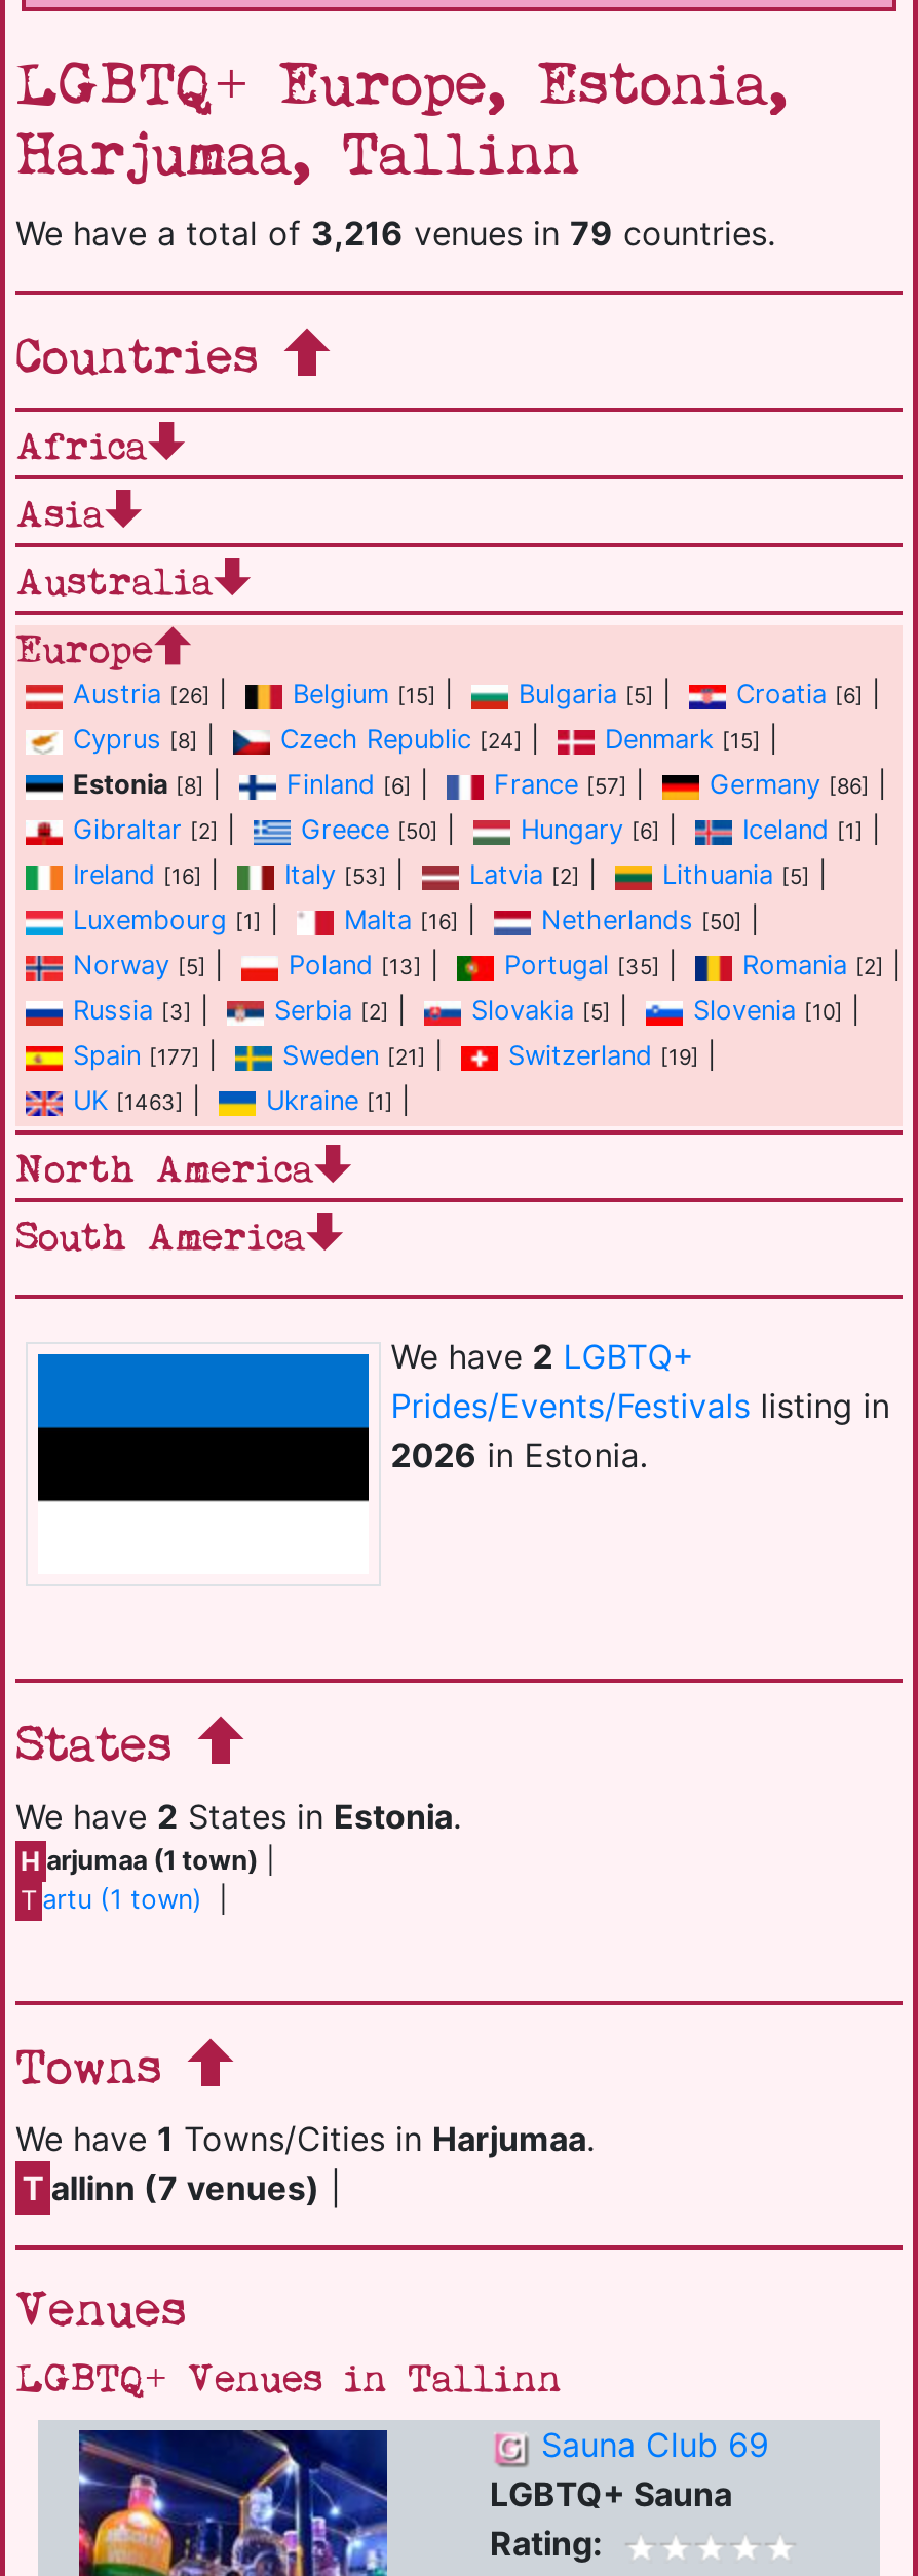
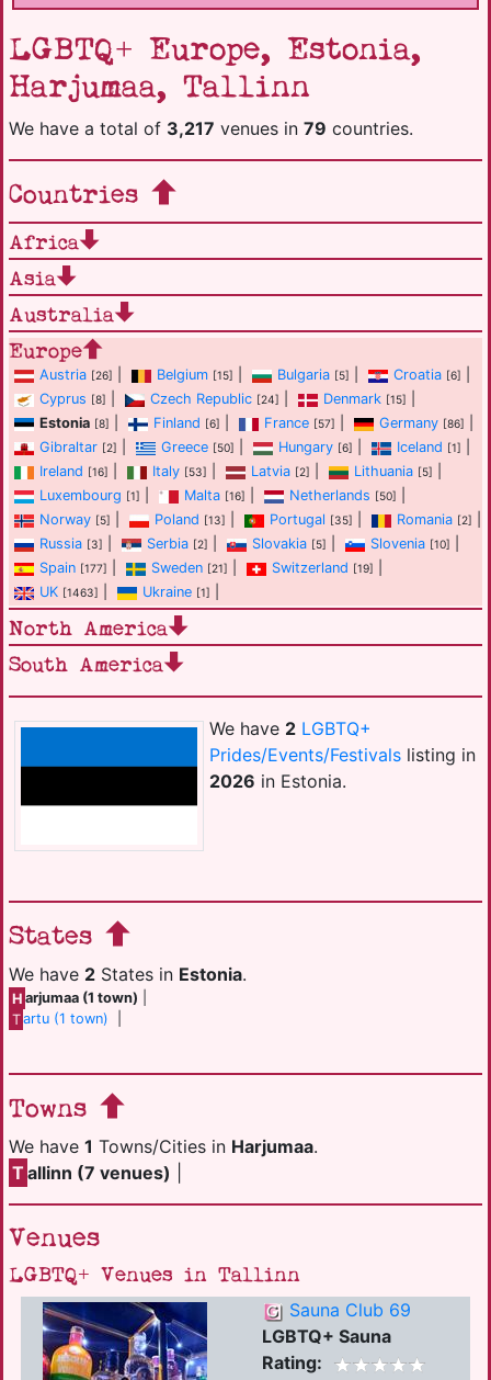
[15,213,775,254] We have a total of 3,216 venues in 79 countries. -> [9,117,413,139] We have a total of 3,217 venues in 79 countries.

